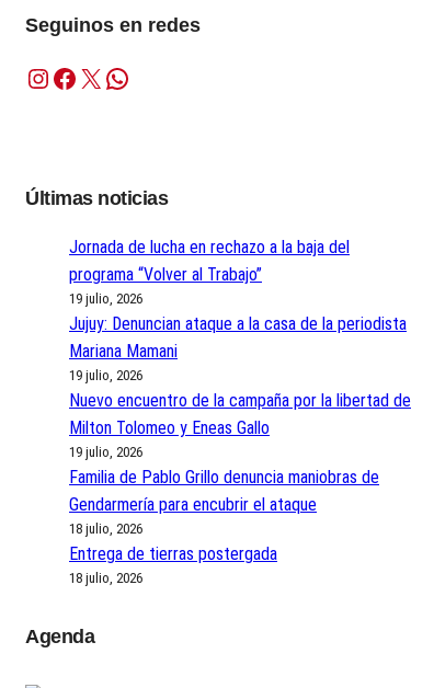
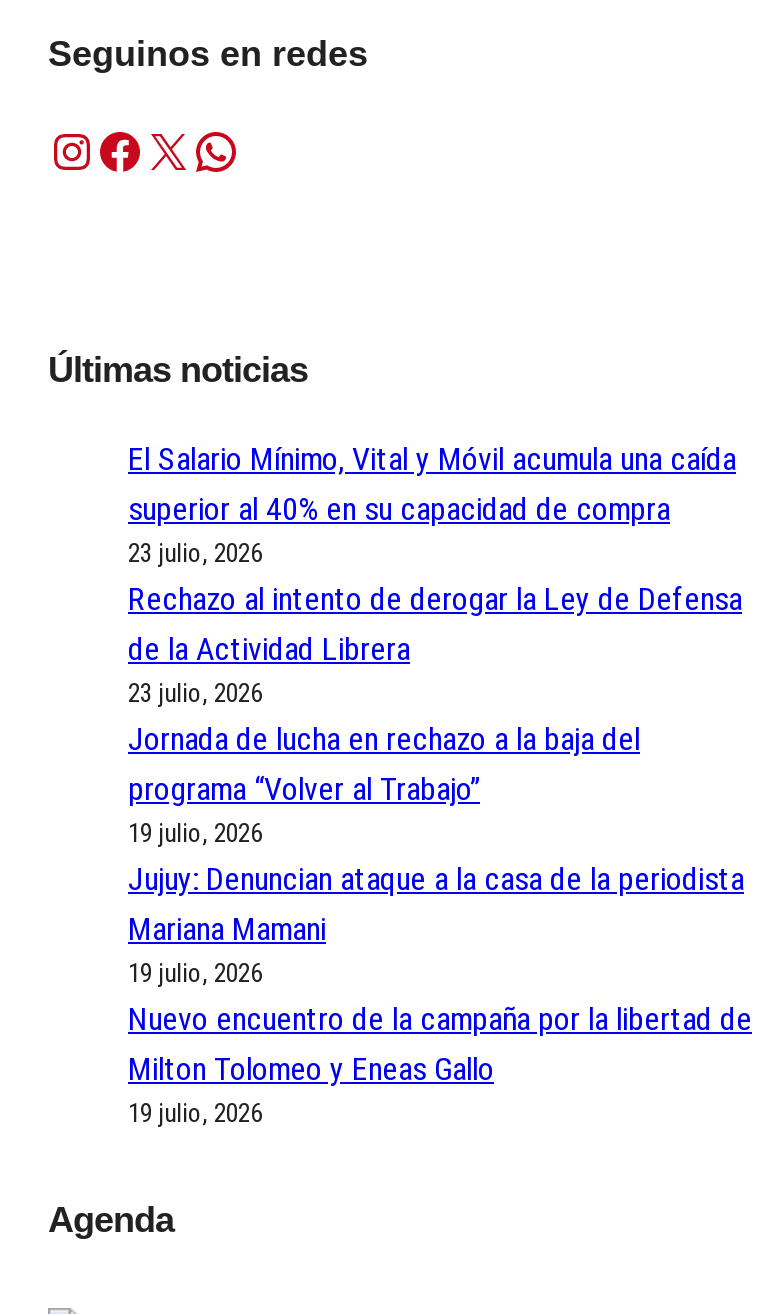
none -> [128,440,742,708] El Salario Mínimo, Vital y Móvil acumula una caída | superior al 40% en su capacidad de compra | 23 julio, 2026 | Rechazo al intento de derogar la Ley de Defensa | de la Actividad Librera | 23 julio, 2026
moved [69,237,411,460] -> [128,720,752,1128]: Jornada de lucha en rechazo a la baja del | programa “Volver al Trabajo” | 19 julio, 2026 | ... | Milton Tolomeo y Eneas Gallo | 19 julio, 2026
[69,467,379,586] Familia de Pablo Grillo denuncia maniobras de | Gendarmería para encubrir el ataque | 18 julio, 2026 | Entrega de tierras postergada | 18 julio, 2026 -> none

